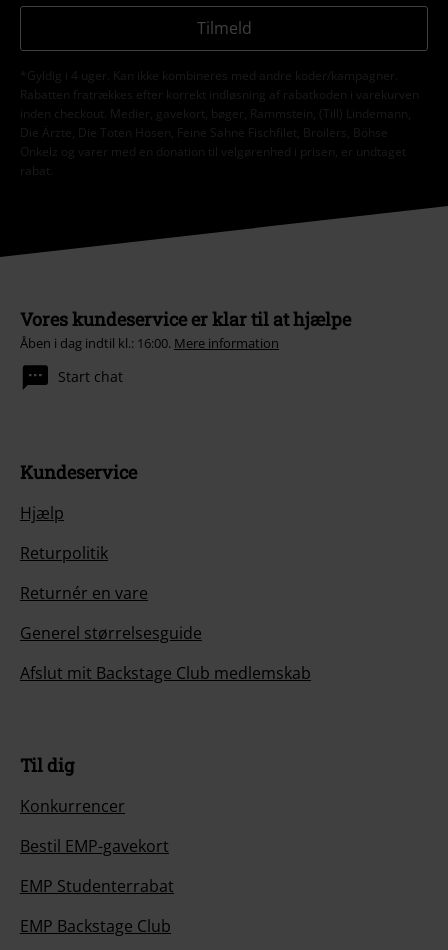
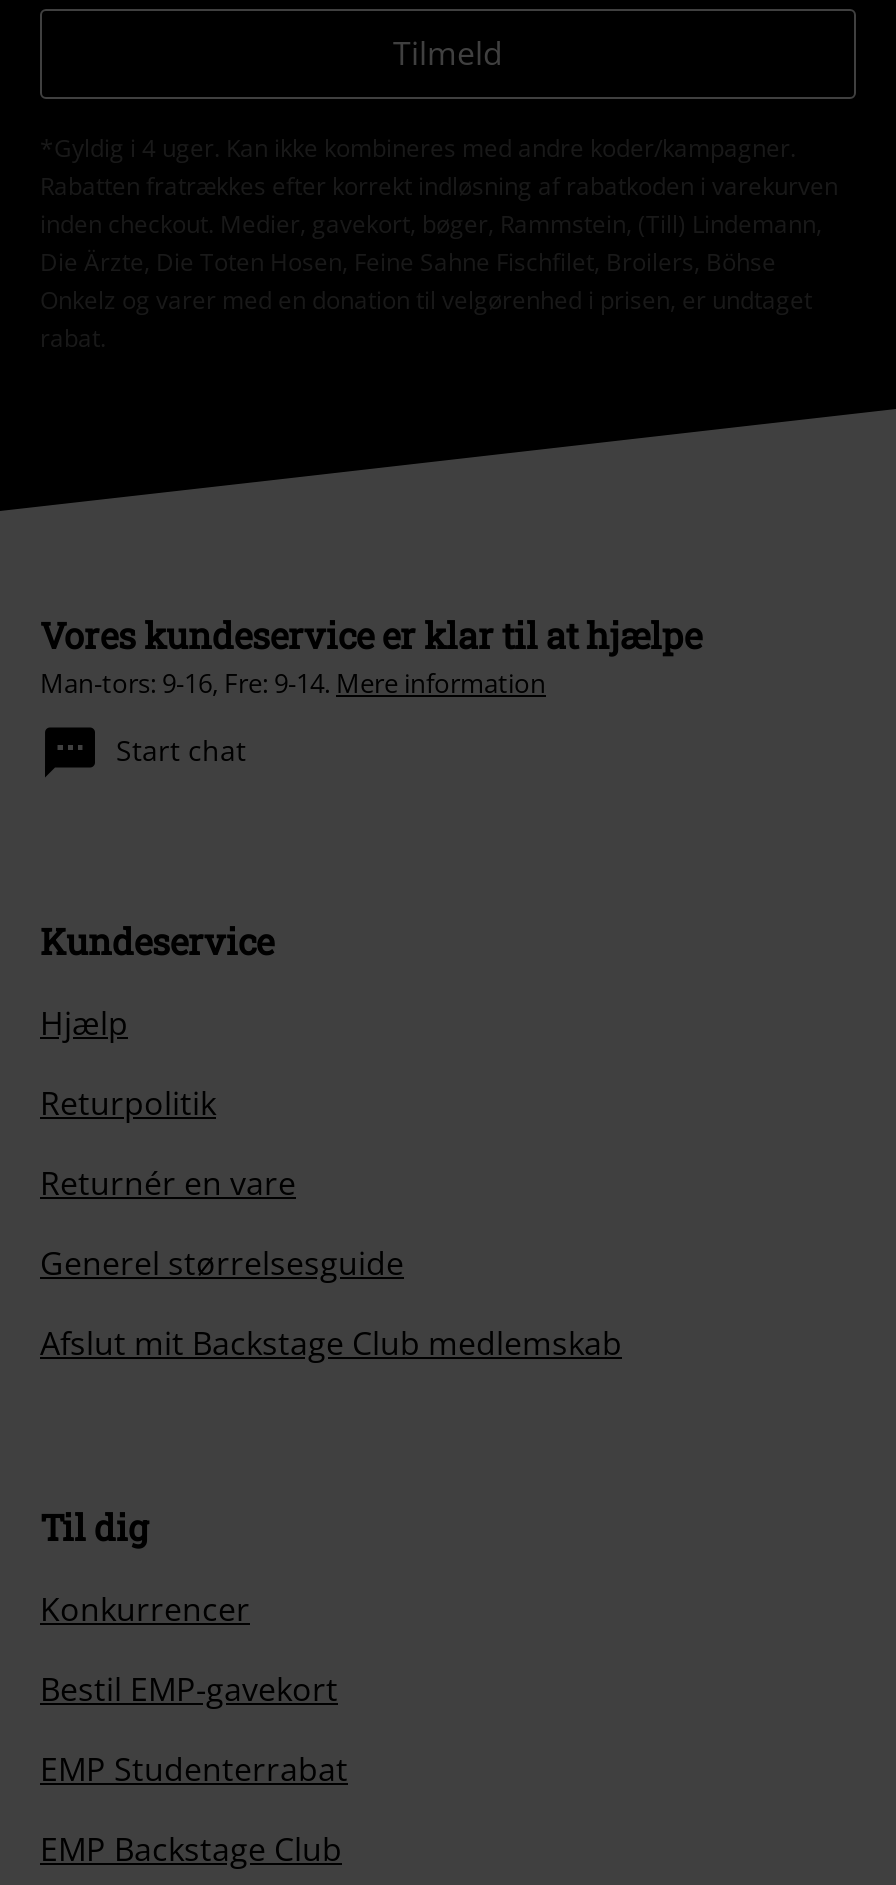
[20,334,279,352] Åben i dag indtil kl.: 16:00. Mere information -> [40,665,546,701] Man-tors: 9-16, Fre: 9-14. Mere information

